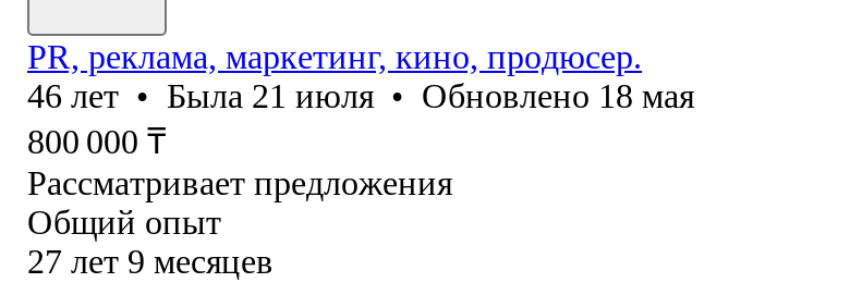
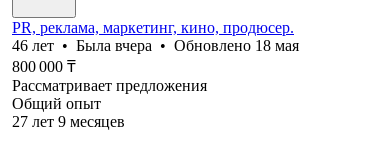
[27,77,694,114] 46 лет • Была 21 июля • Обновлено 18 мая -> [12,37,299,54] 46 лет • Была вчера • Обновлено 18 мая

